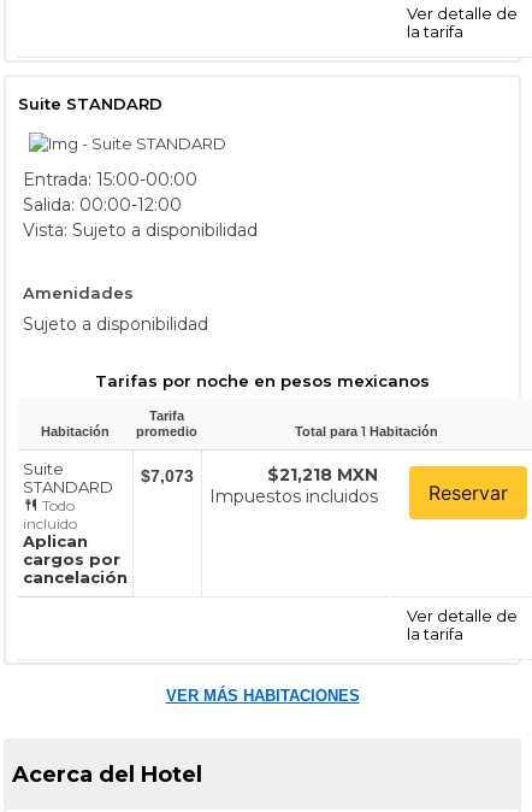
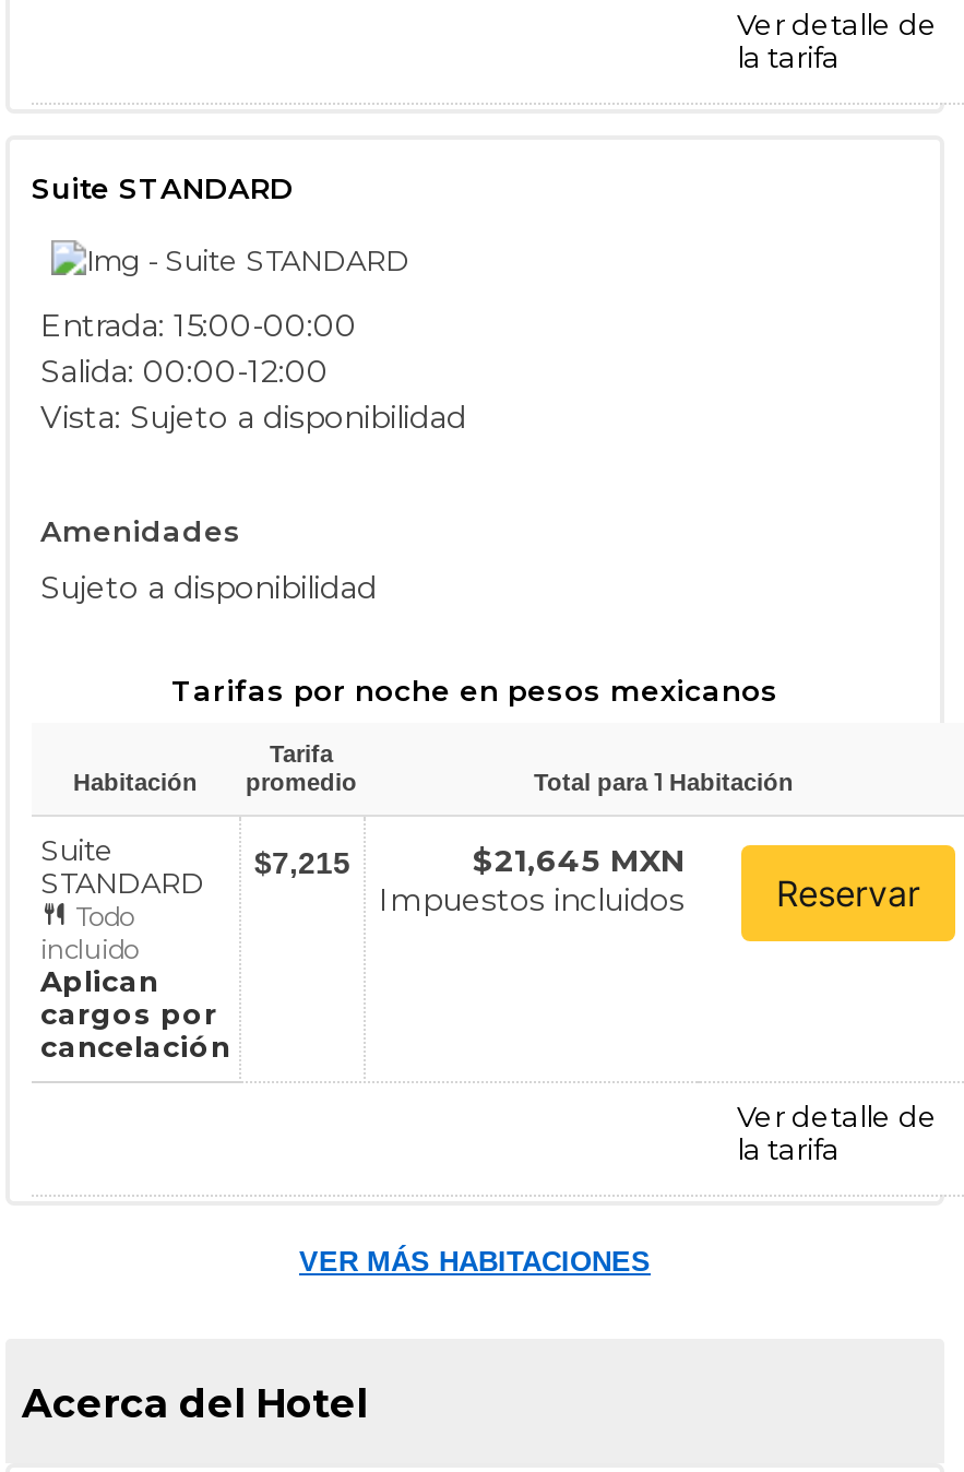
[141,466,194,485] $7,073 -> [254,845,350,880] $7,215
[267,464,378,485] $21,218 MXN -> [473,841,685,880] $21,645 MXN

